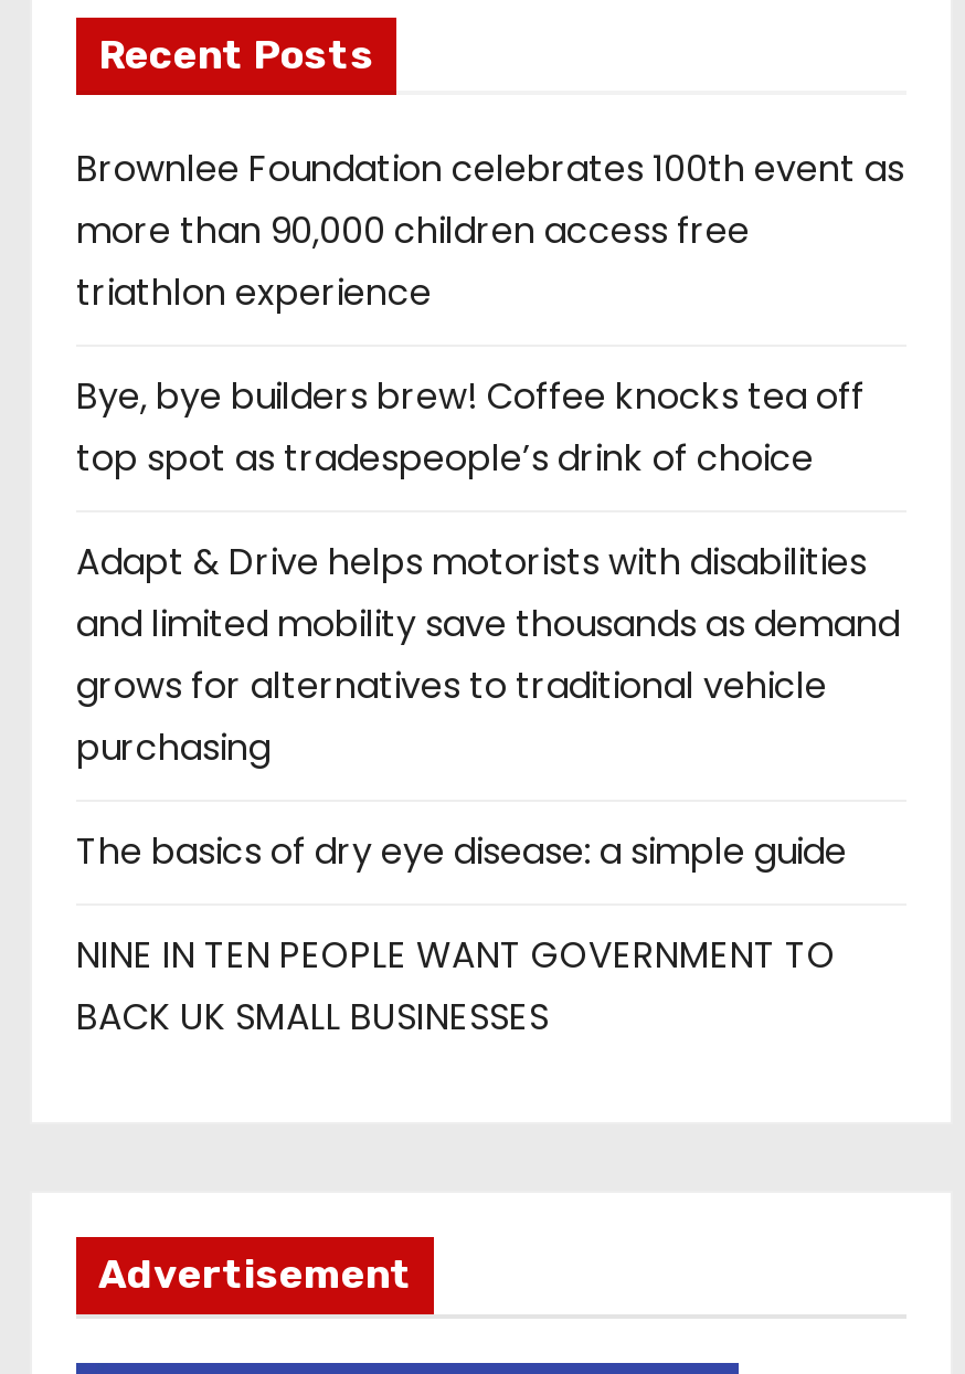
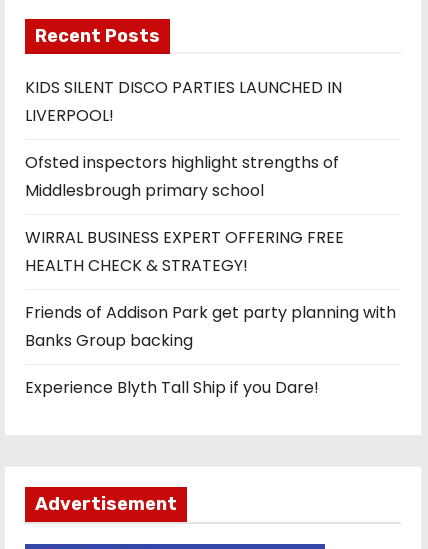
[76,144,904,319] Brownlee Foundation celebrates 100th event as | more than 90,000 children access free | triathlon experience -> [25,76,342,127] KIDS SILENT DISCO PARTIES LAUNCHED IN | LIVERPOOL!
[76,372,865,484] Bye, bye builders brew! Coffee knocks tea off | top spot as tradespeople’s drink of choice -> [25,151,339,202] Ofsted inspectors highlight strengths of | Middlesbrough primary school
[76,537,900,774] Adapt & Drive helps motorists with disabilities | and limited mobility save thousands as demand | grows for alternatives to traditional vehicle | purchasing -> [25,226,344,277] WIRRAL BUSINESS EXPERT OFFERING FREE | HEALTH CHECK & STRATEGY!
[76,827,847,878] The basics of dry eye disease: a simple guide -> [25,301,396,352] Friends of Addison Park get party planning with | Banks Group backing
[76,931,836,1043] NINE IN TEN PEOPLE WANT GOVERNMENT TO | BACK UK SMALL BUSINESSES -> [25,376,319,399] Experience Blyth Tall Ship if you Dare!

